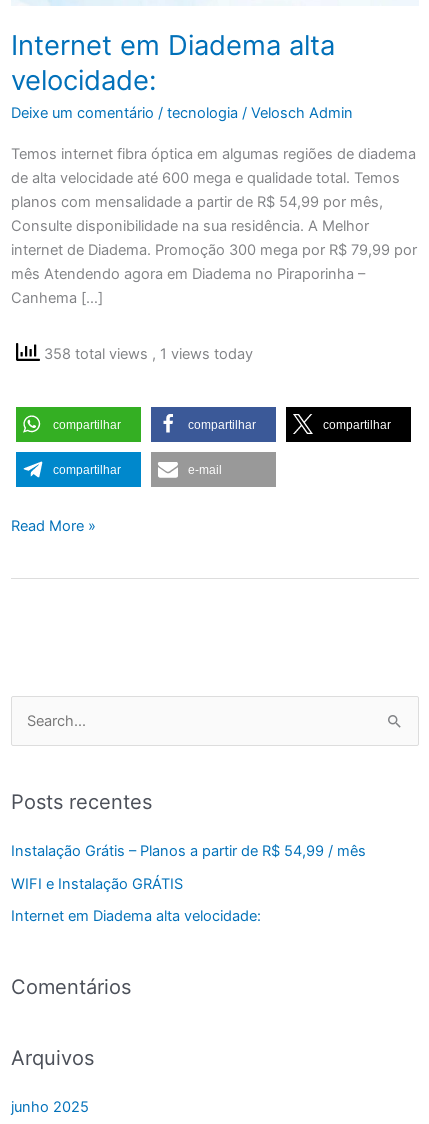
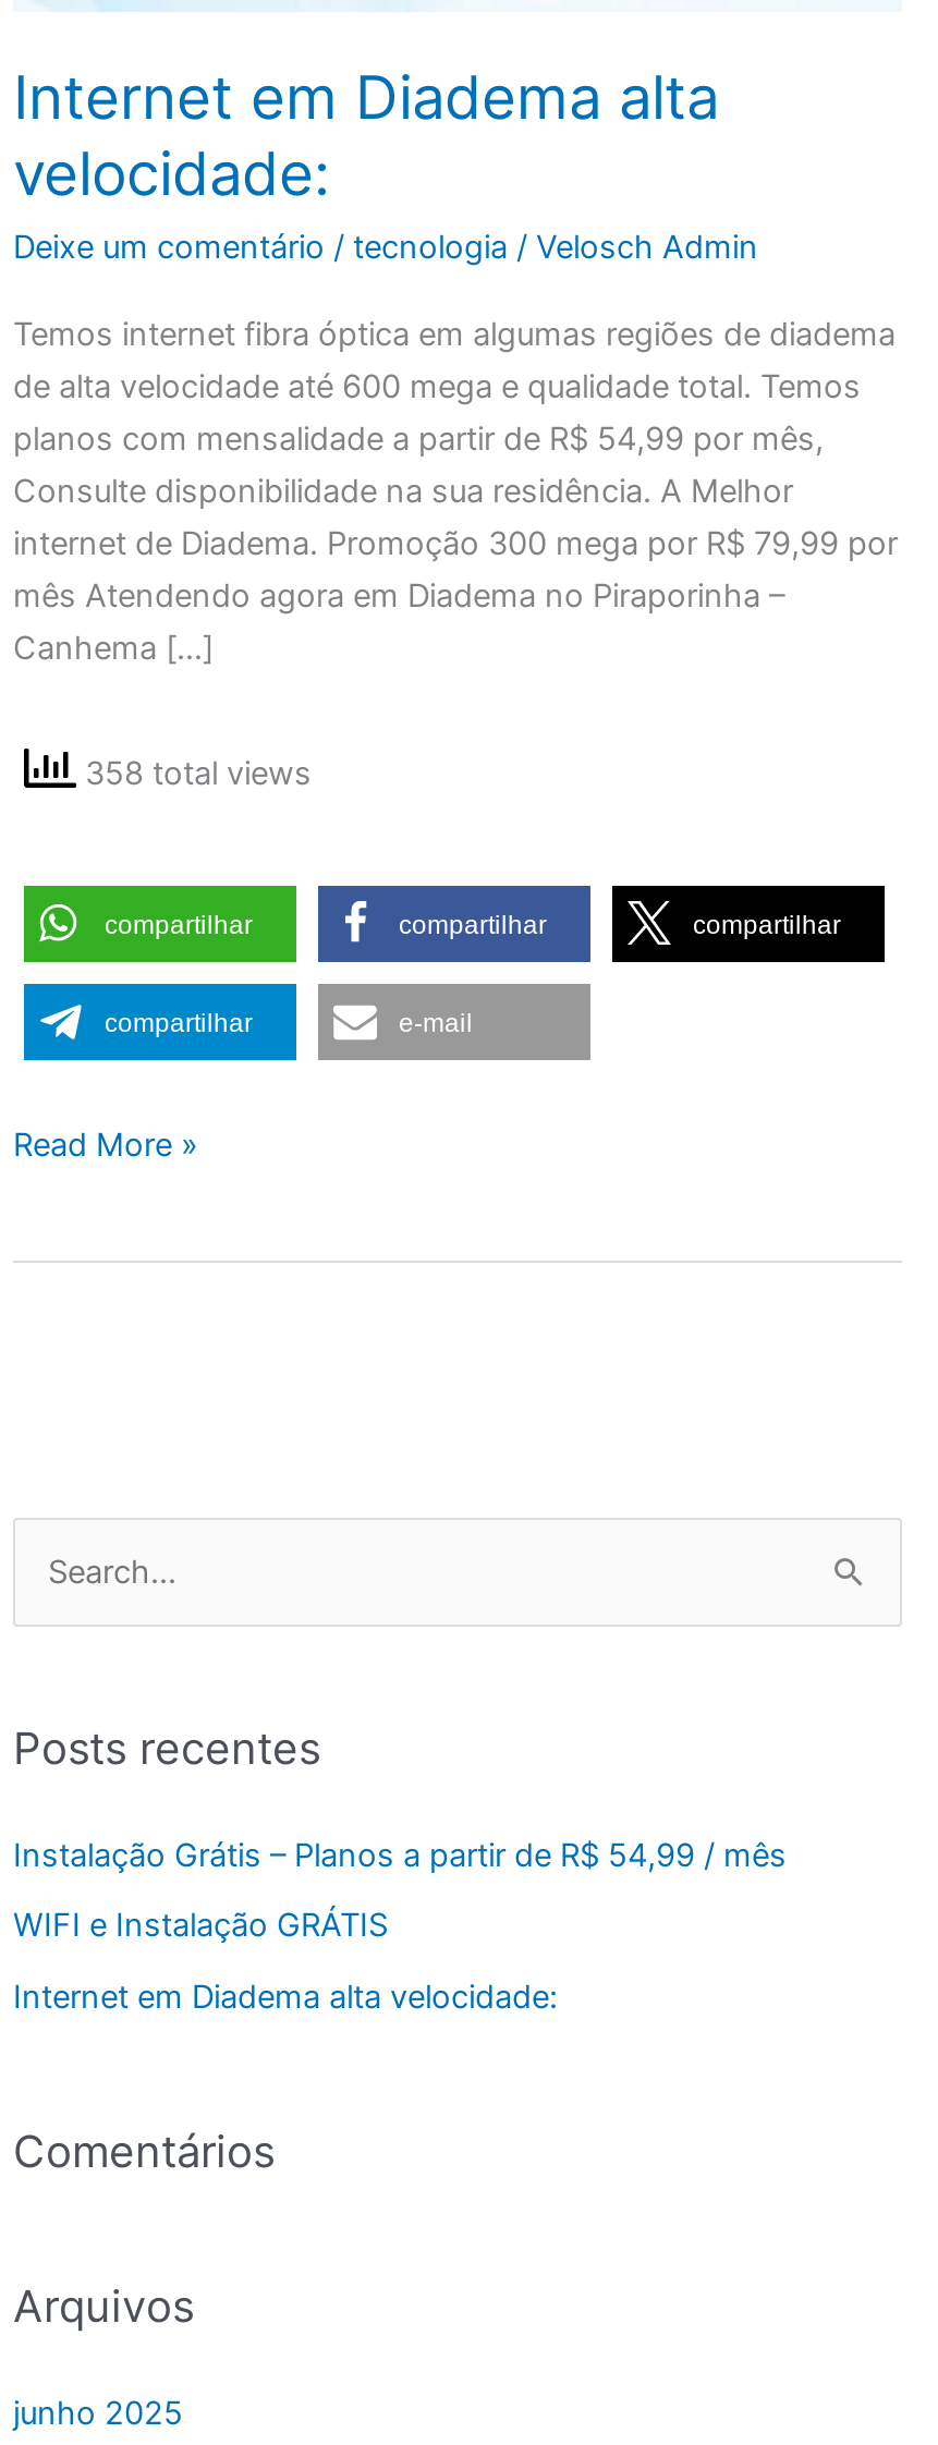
[40,346,253,364] 358 total views, 1 views today -> [76,753,312,792] 358 total views

